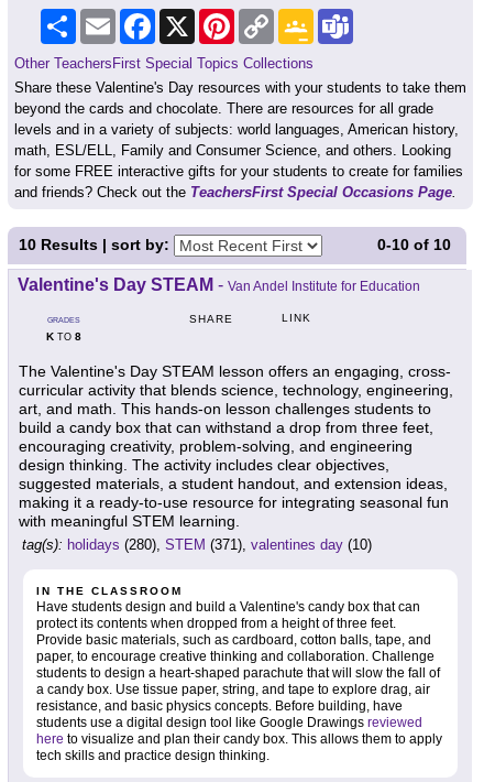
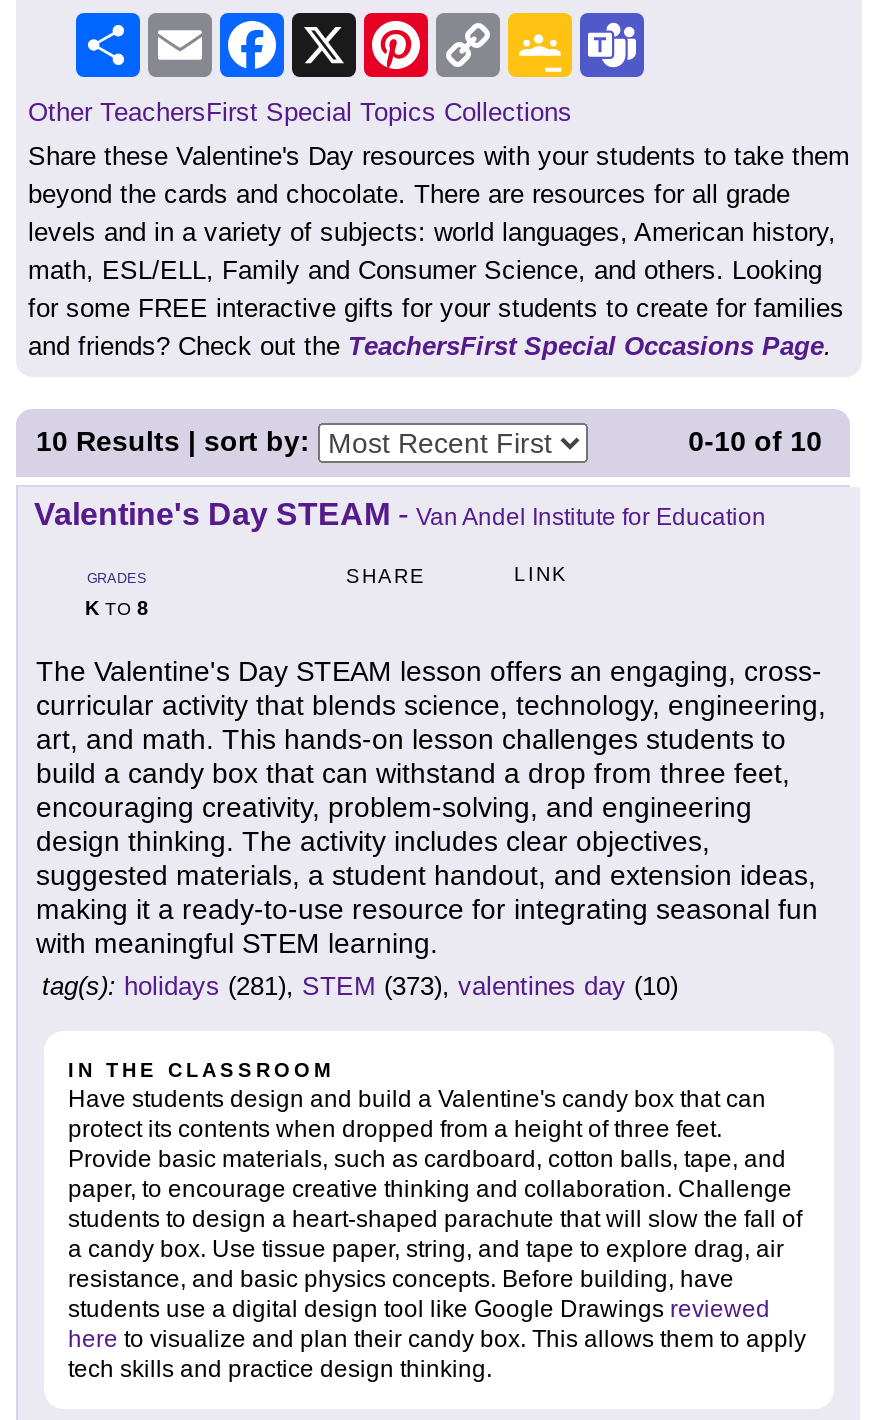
[22,537,372,553] tag(s): holidays (280), STEM (371), valentines day (10) -> [42,972,678,1002] tag(s): holidays (281), STEM (373), valentines day (10)

